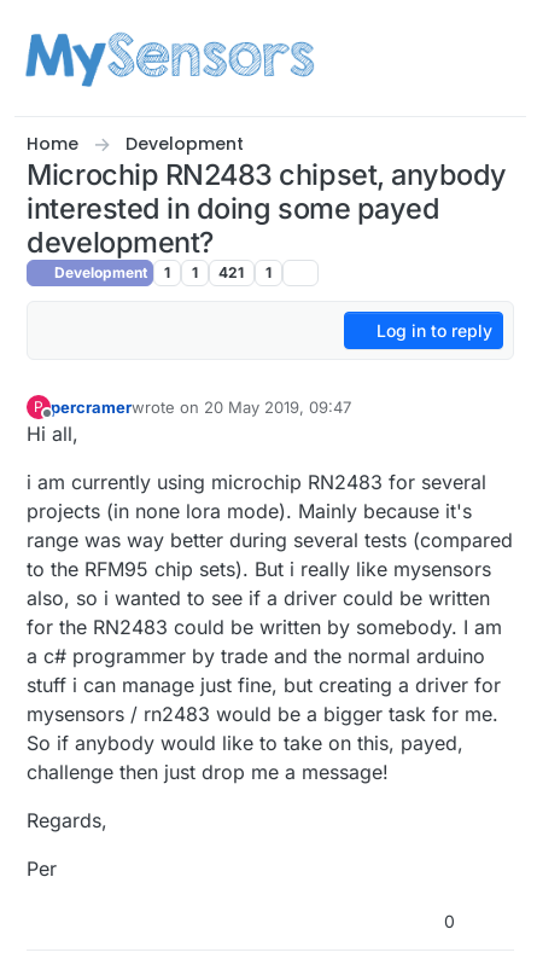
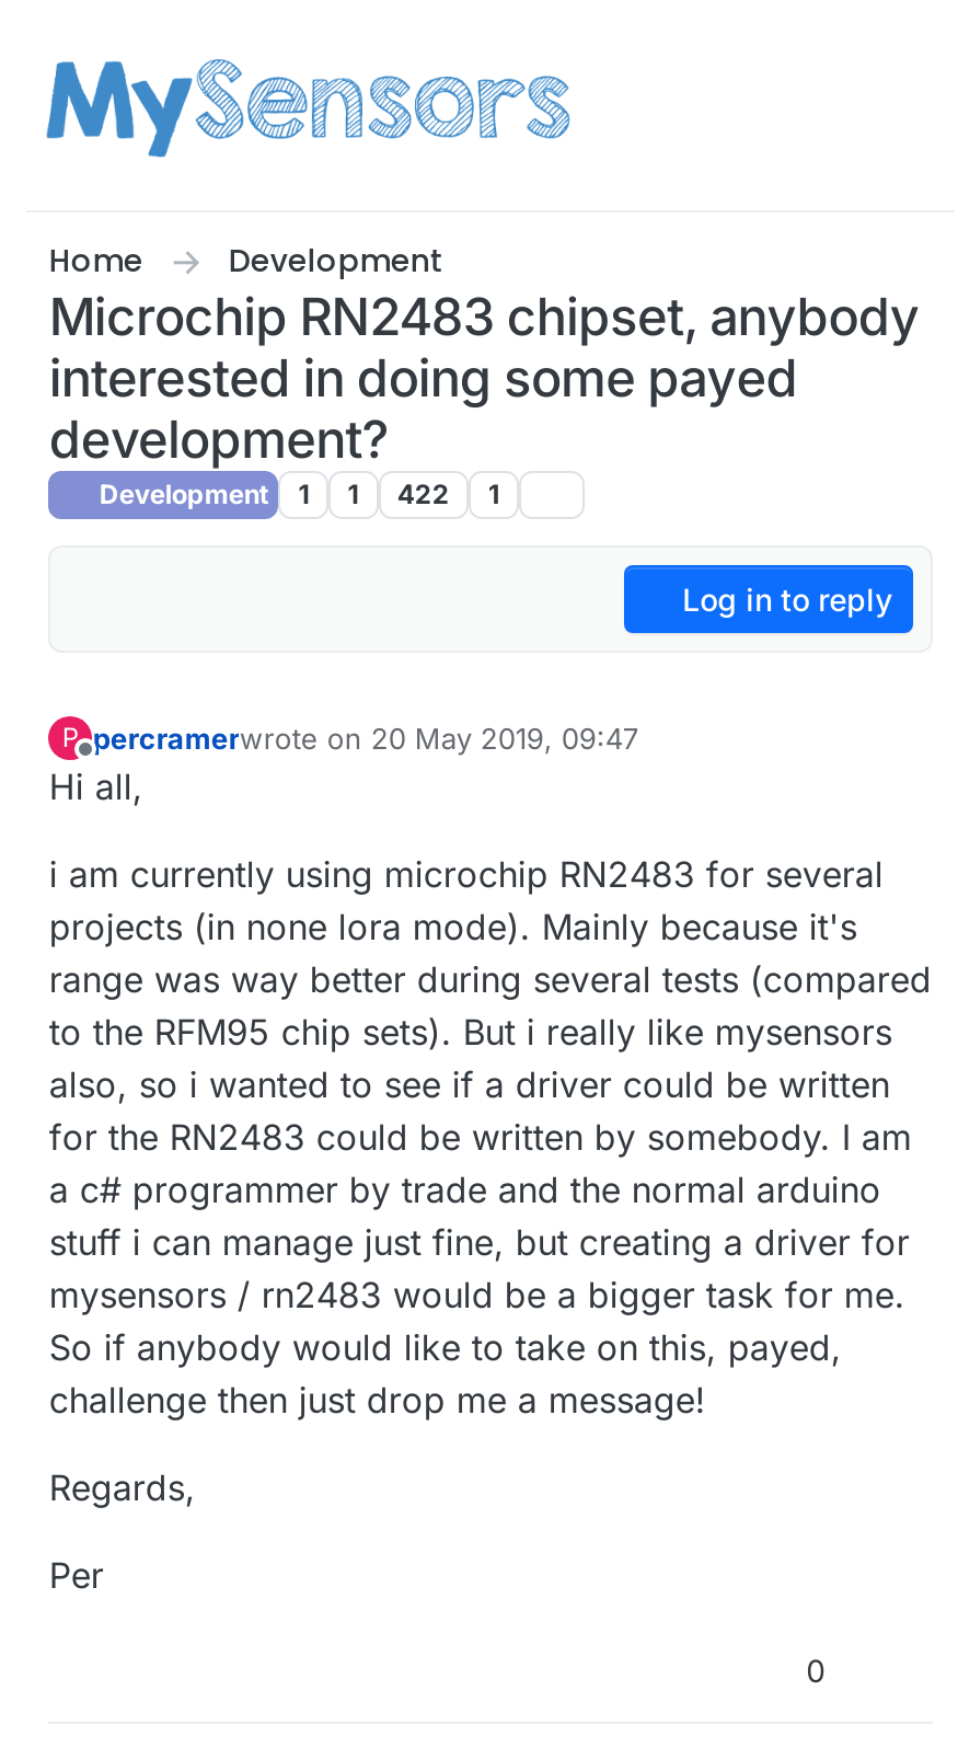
[51,264,272,282] Development 1 1 421 1 -> [93,478,499,511] Development 1 1 422 1

